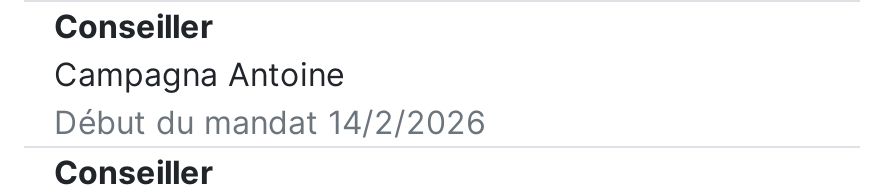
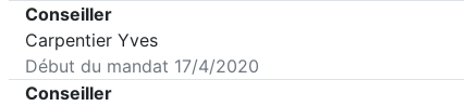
[54,54,486,142] Campagna Antoine | Début du mandat 14/2/2026 -> [25,29,259,77] Carpentier Yves | Début du mandat 17/4/2020

